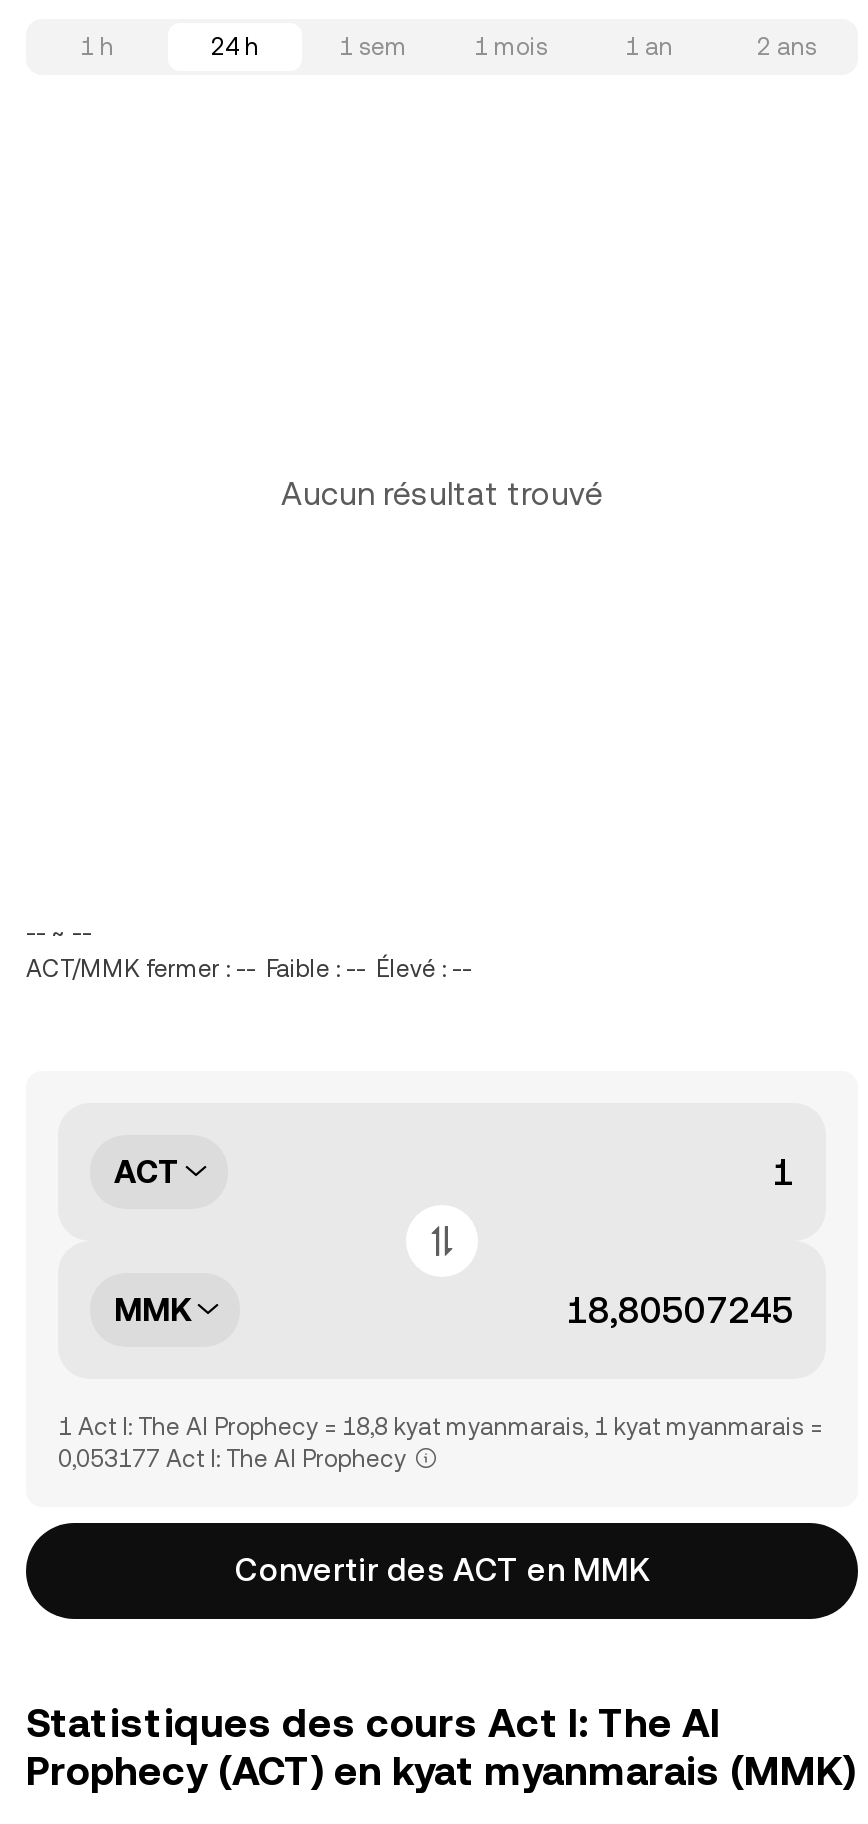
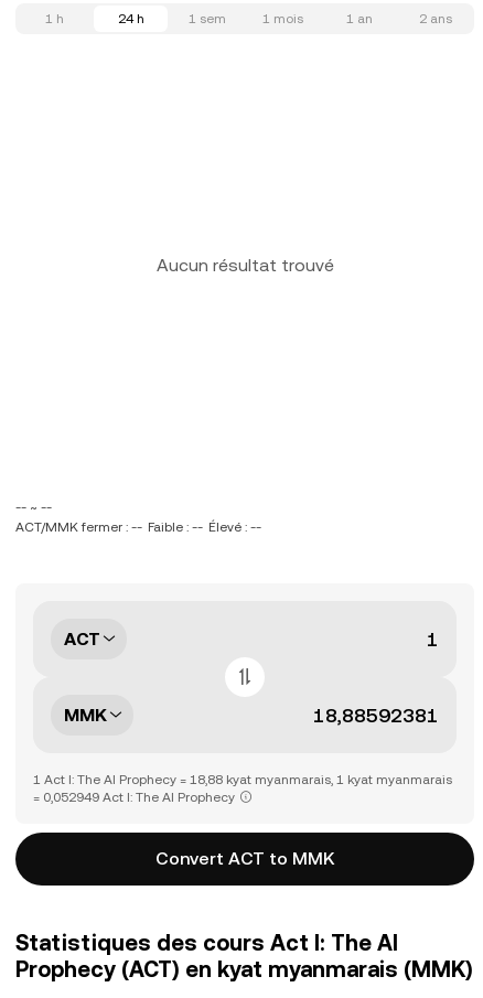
[58,1413,822,1473] 1 Act I: The AI Prophecy = 18,8 kyat myanmarais, 1 kyat myanmarais = | 0,053177 Act I: The AI Prophecy -> [33,772,452,805] 1 Act I: The AI Prophecy = 18,88 kyat myanmarais, 1 kyat myanmarais | = 0,052949 Act I: The AI Prophecy
[235,1551,649,1589] Convertir des ACT en MMK -> [155,848,334,869] Convert ACT to MMK

